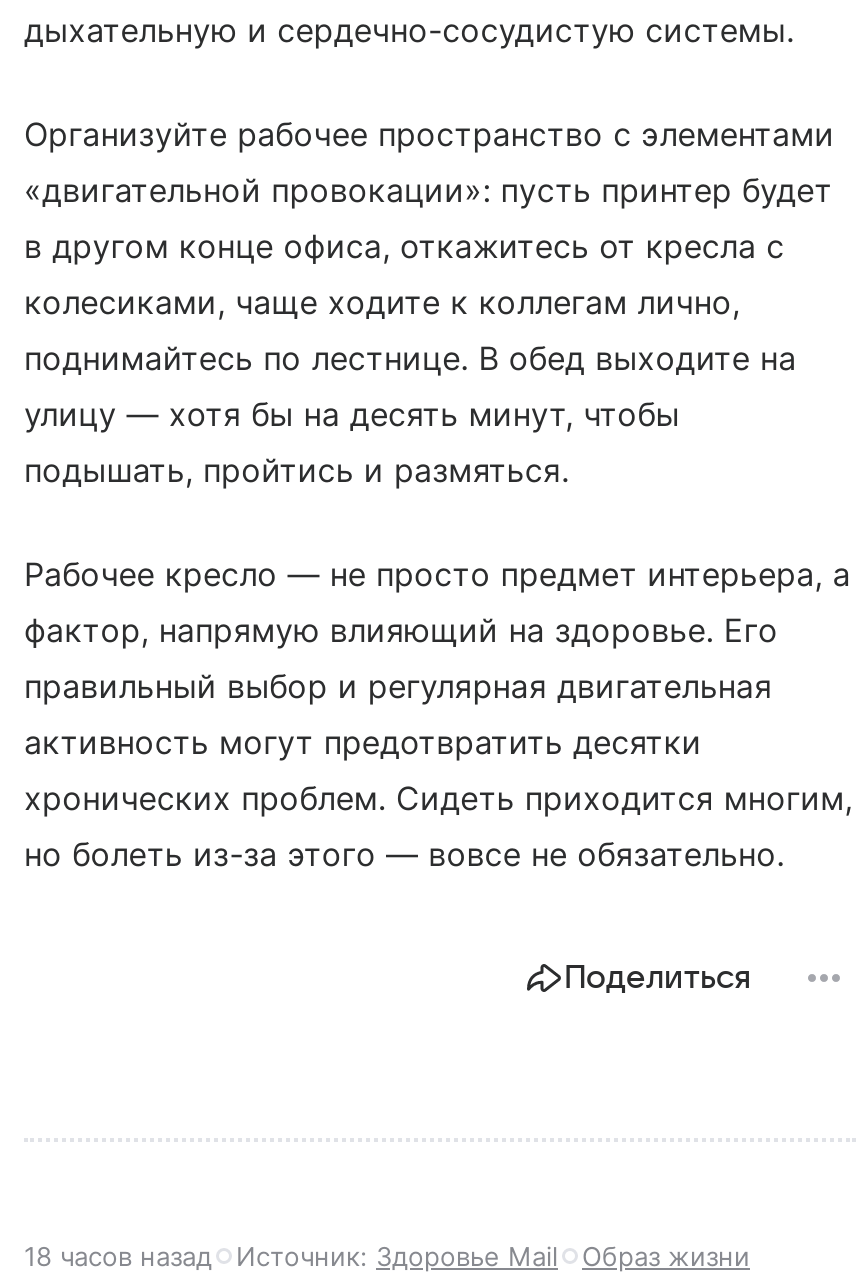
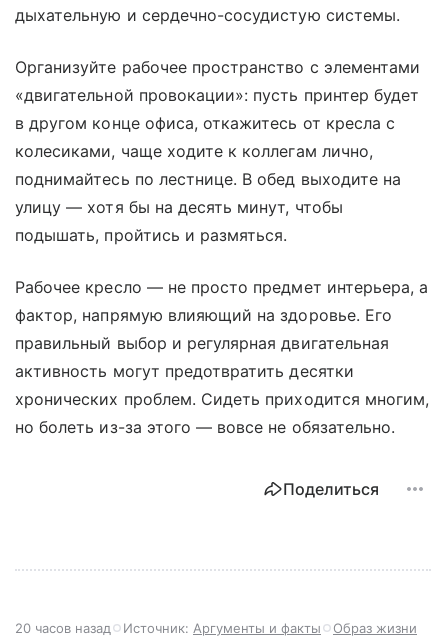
[24,1239,558,1271] 18 часов назад | Источник: Здоровье Mail -> [15,620,321,636] 20 часов назад | Источник: Аргументы и факты

